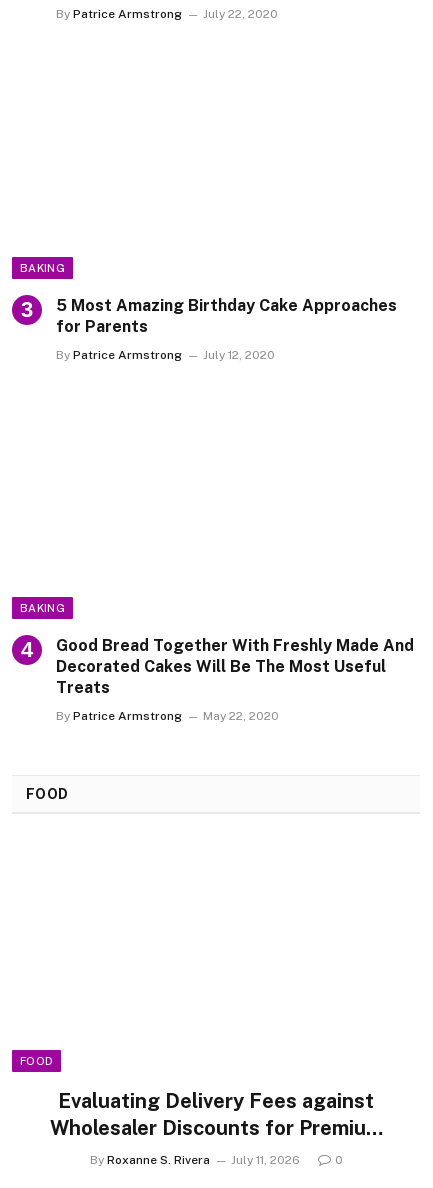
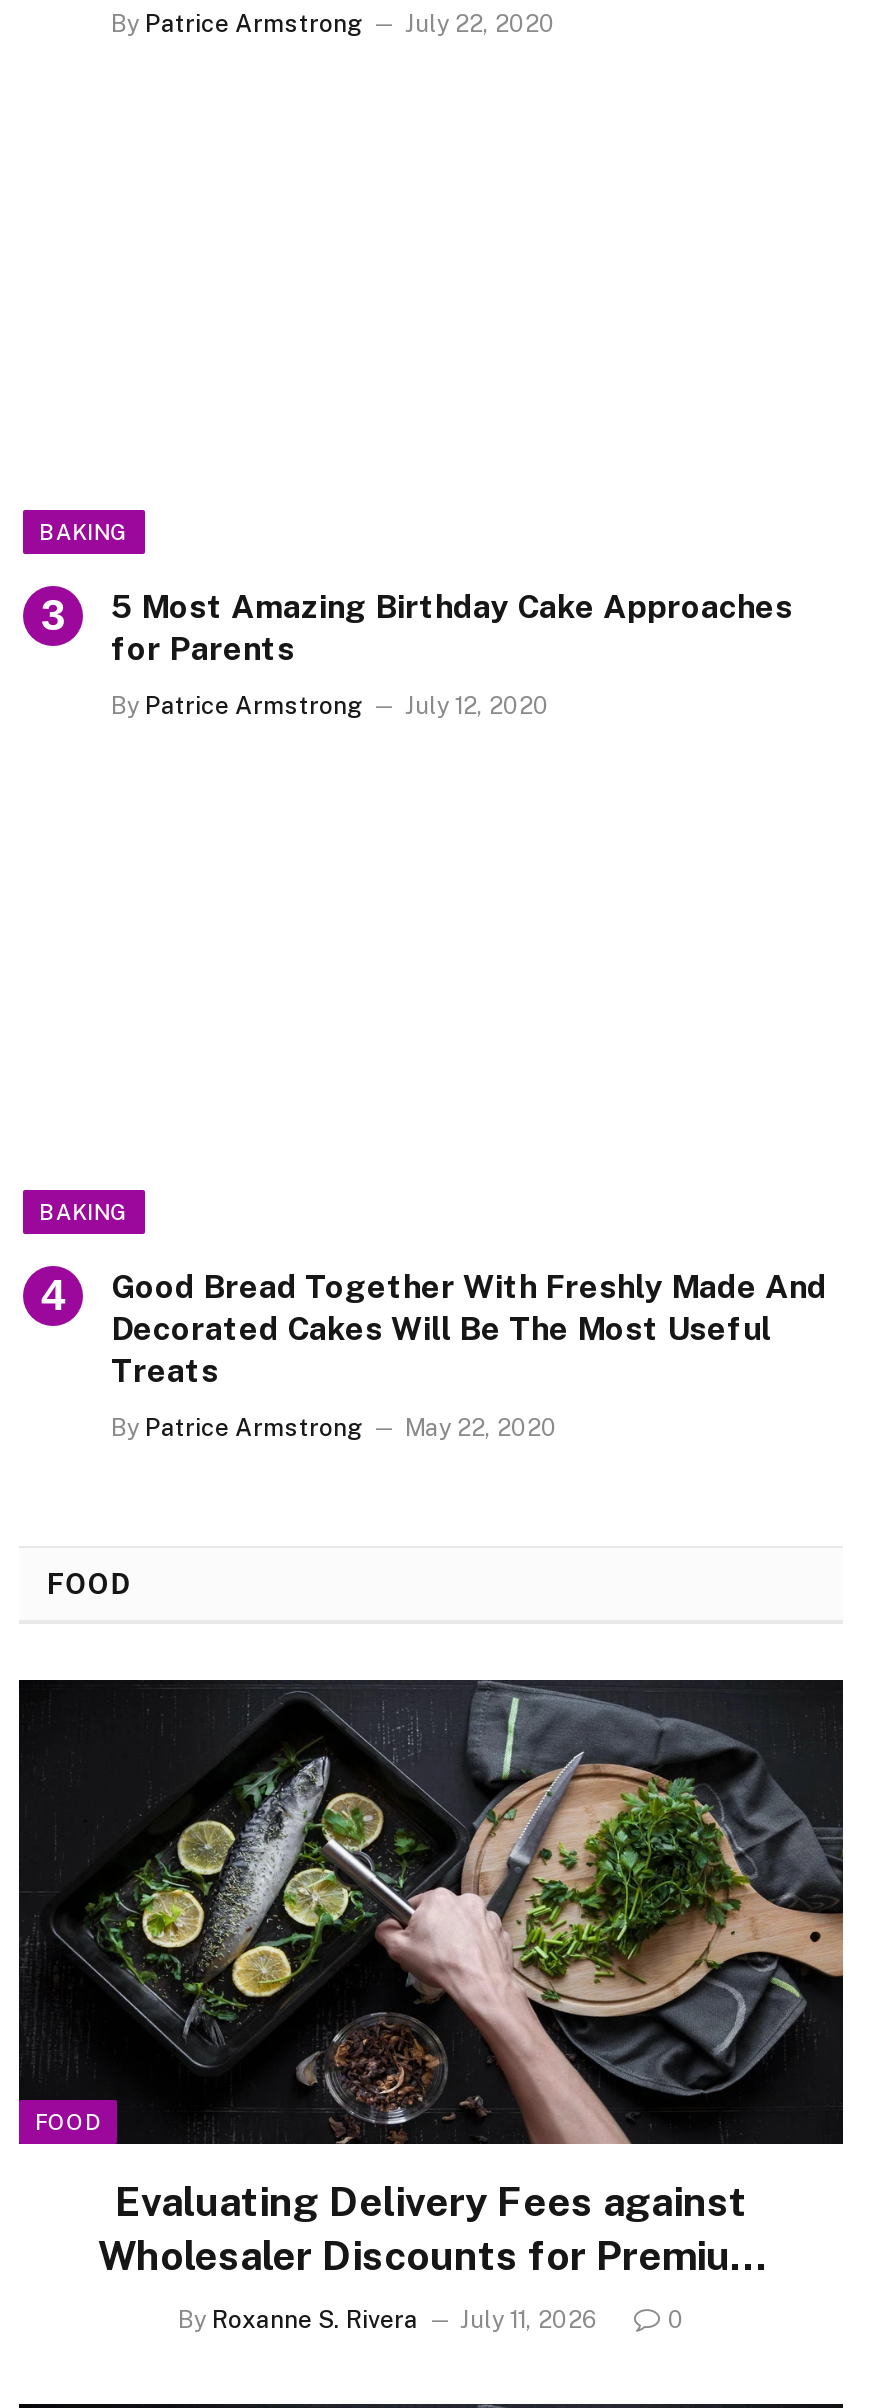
none -> [17,1678,845,2146] [image]

